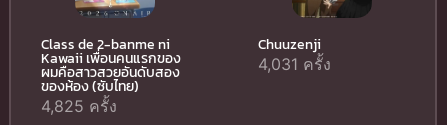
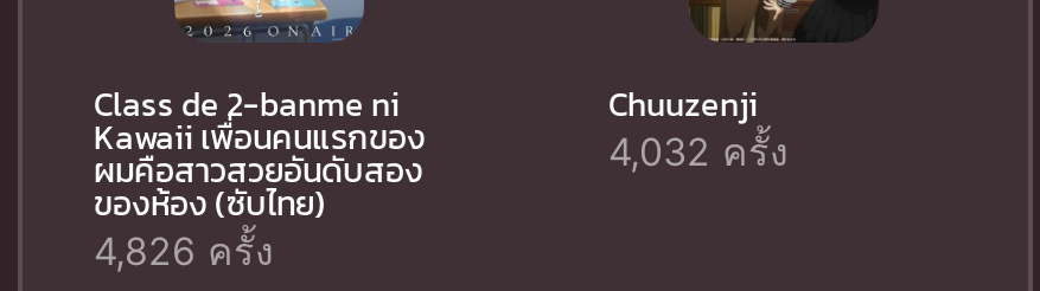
[258,54,331,74] 4,031 ครั้ง -> [608,128,789,175] 4,032 ครั้ง
[41,96,117,116] 4,825 ครั้ง -> [94,228,274,275] 4,826 ครั้ง

